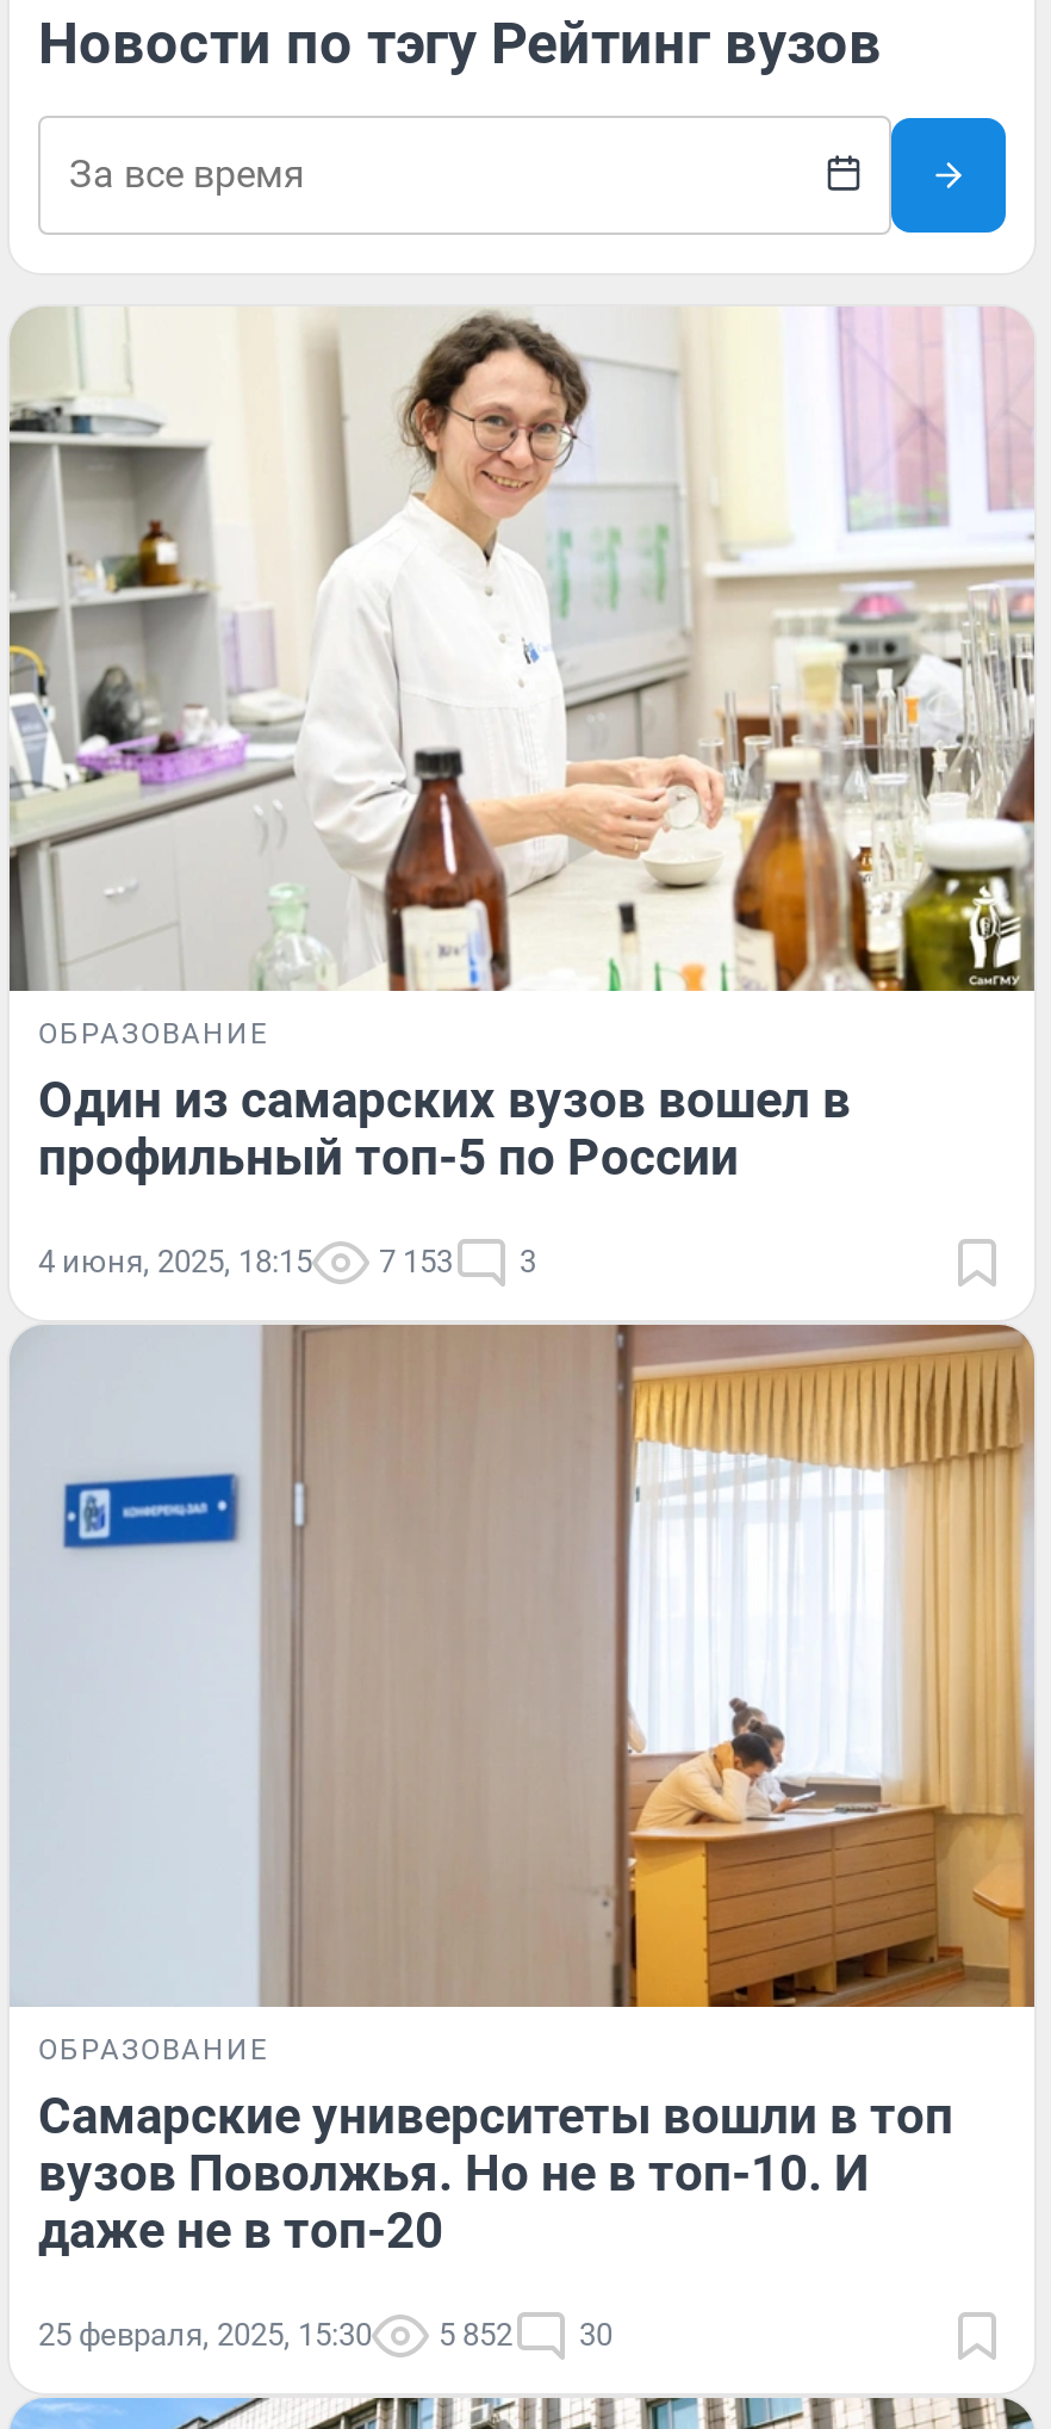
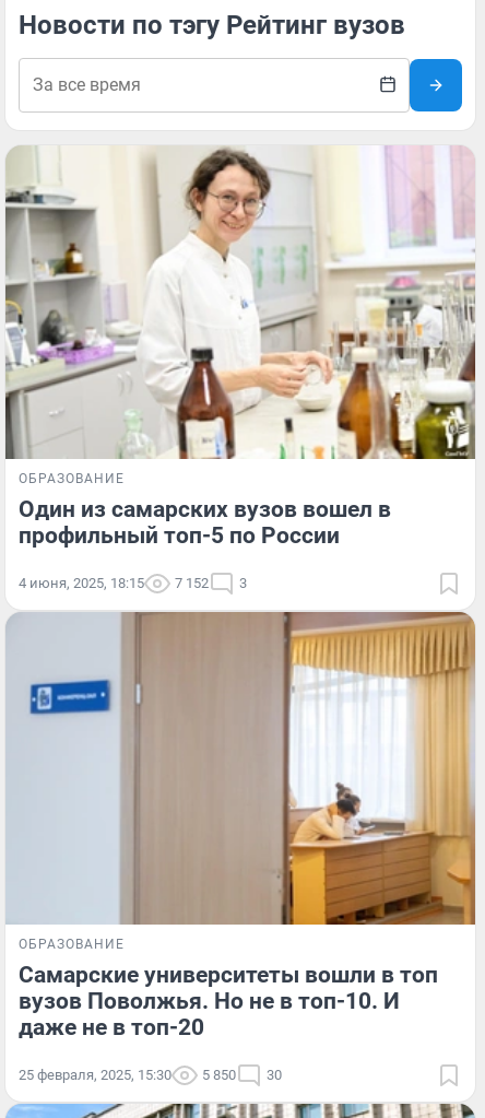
[38,1243,536,1279] 4 июня, 2025, 18:15 7 153 3 -> [19,575,247,591] 4 июня, 2025, 18:15 7 152 3
[38,2318,612,2353] 25 февраля, 2025, 15:30 5 852 30 -> [19,1067,282,1083] 25 февраля, 2025, 15:30 5 850 30

